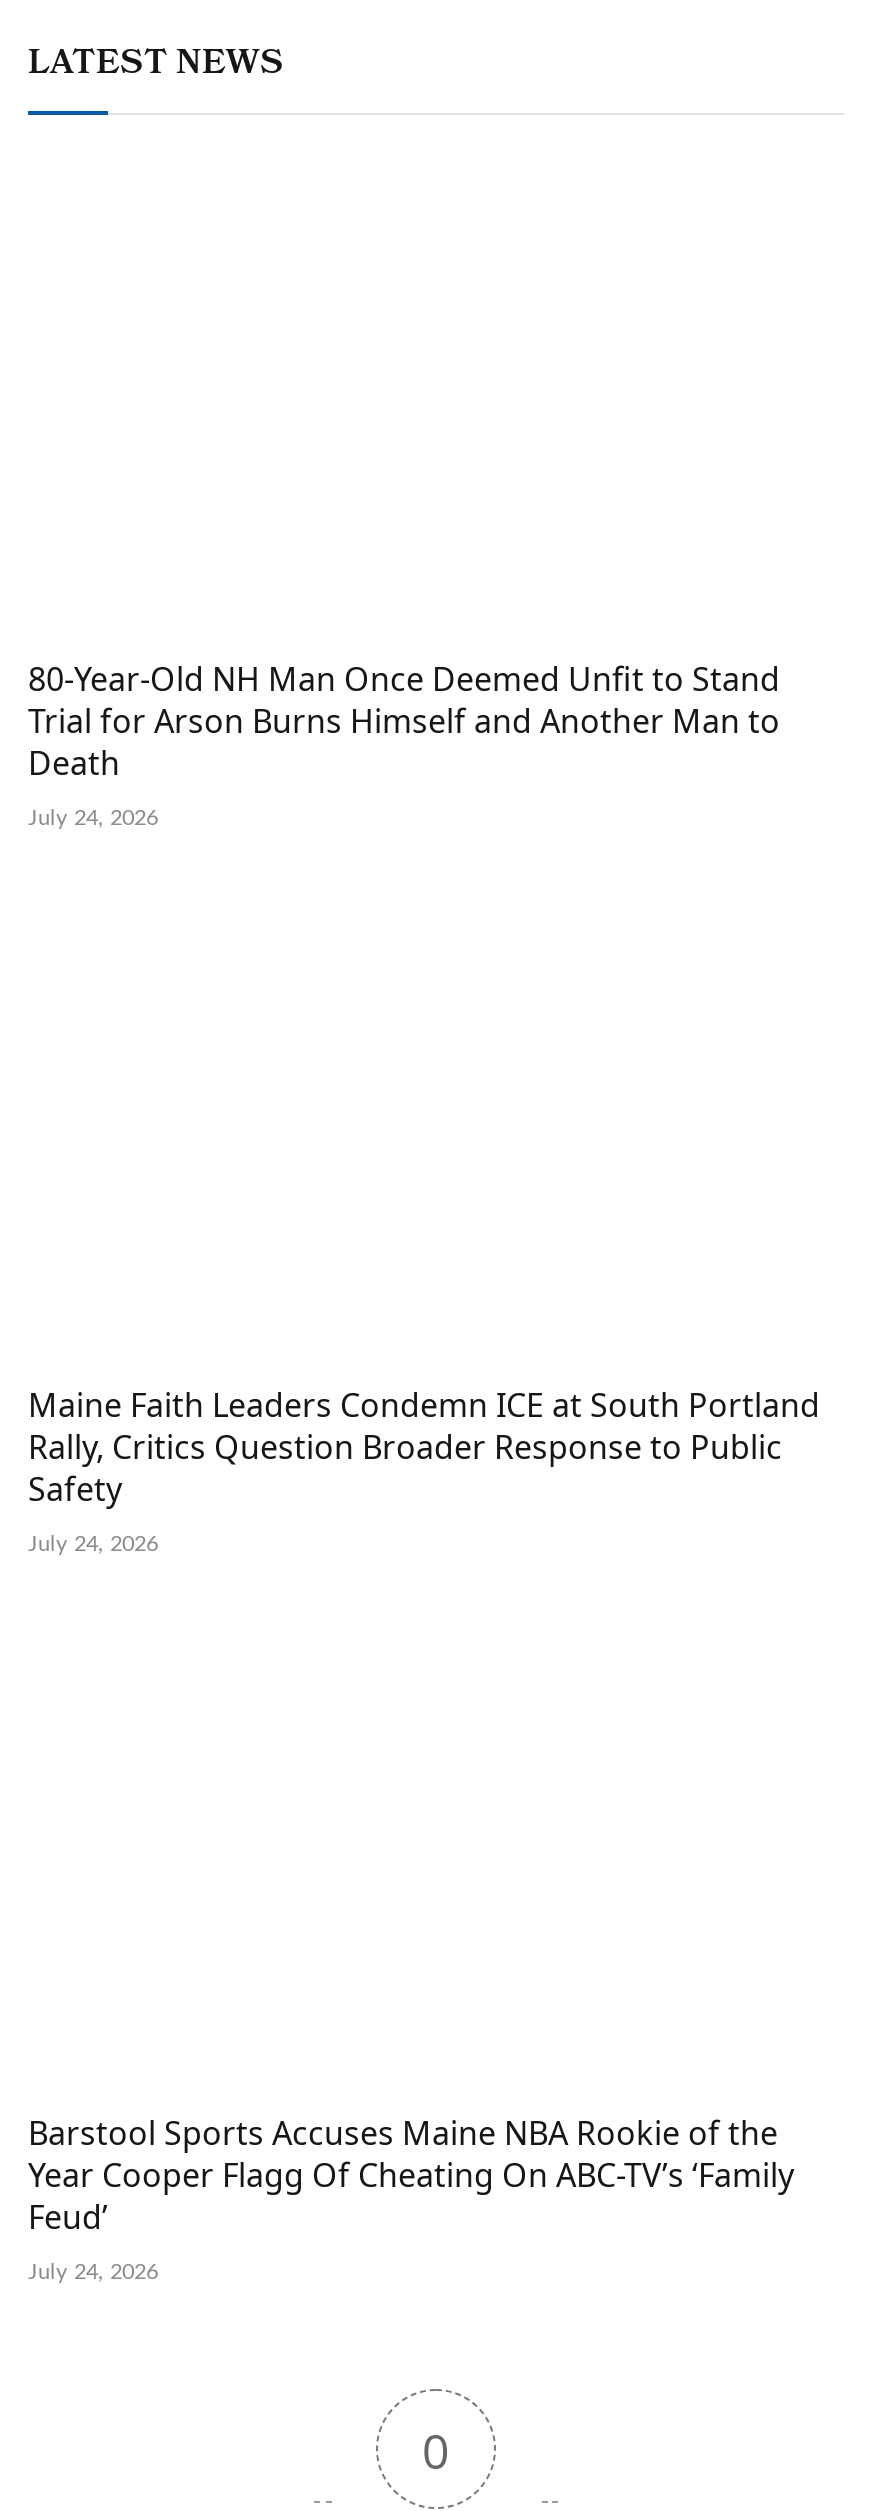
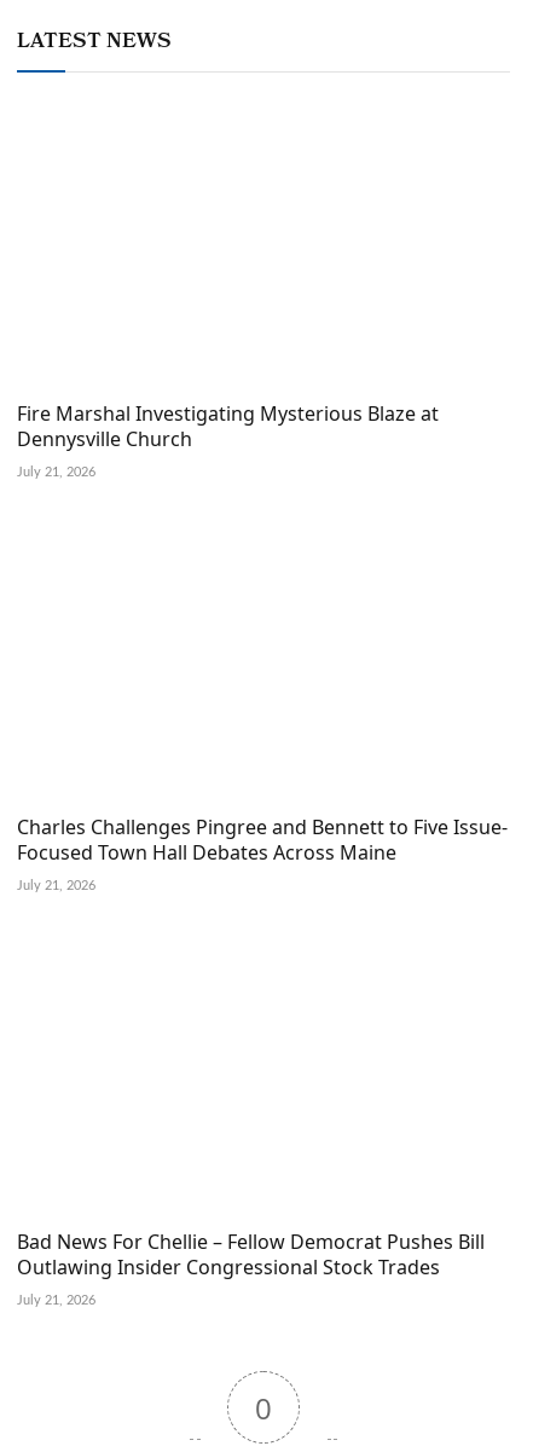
[28,657,780,785] 80-Year-Old NH Man Once Deemed Unfit to Stand | Trial for Arson Burns Himself and Another Man to | Death -> [17,400,439,452] Fire Marshal Investigating Mysterious Blaze at | Dennysville Church
[28,807,158,829] July 24, 2026 -> [17,465,95,479] July 21, 2026
[28,1384,820,1512] Maine Faith Leaders Condemn ICE at South Portland | Rally, Critics Question Broader Response to Public | Safety -> [17,814,508,866] Charles Challenges Pingree and Bennett to Five Issue- | Focused Town Hall Debates Across Maine
[28,1534,158,1556] July 24, 2026 -> [17,879,95,893] July 21, 2026
[28,2111,794,2239] Barstool Sports Accuses Maine NBA Rookie of the | Year Cooper Flagg Of Cheating On ABC-TV’s ‘Family | Feud’ -> [17,1228,485,1280] Bad News For Chellie – Fellow Democrat Pushes Bill | Outlawing Insider Congressional Stock Trades
[28,2261,158,2283] July 24, 2026 -> [17,1293,95,1307] July 21, 2026

